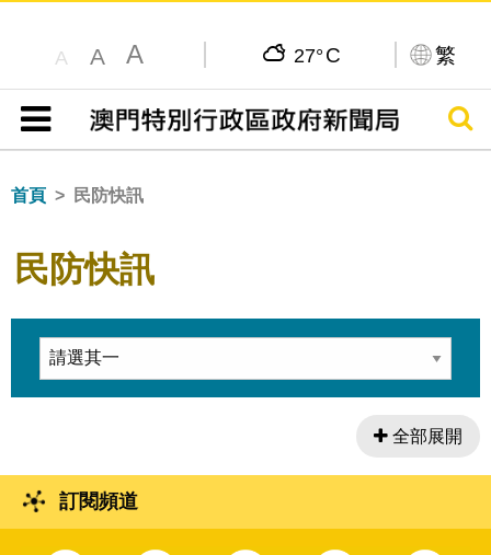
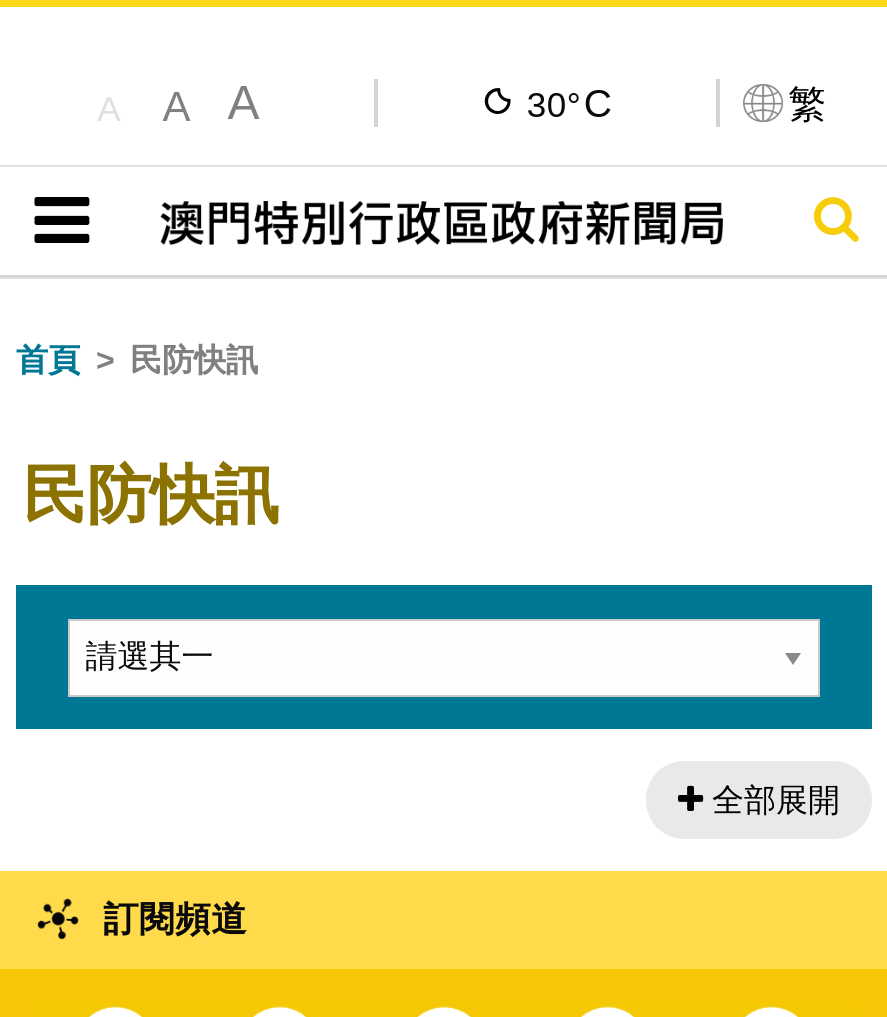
[294,42,340,66] 27° C -> [527,80,612,124] 30° C

